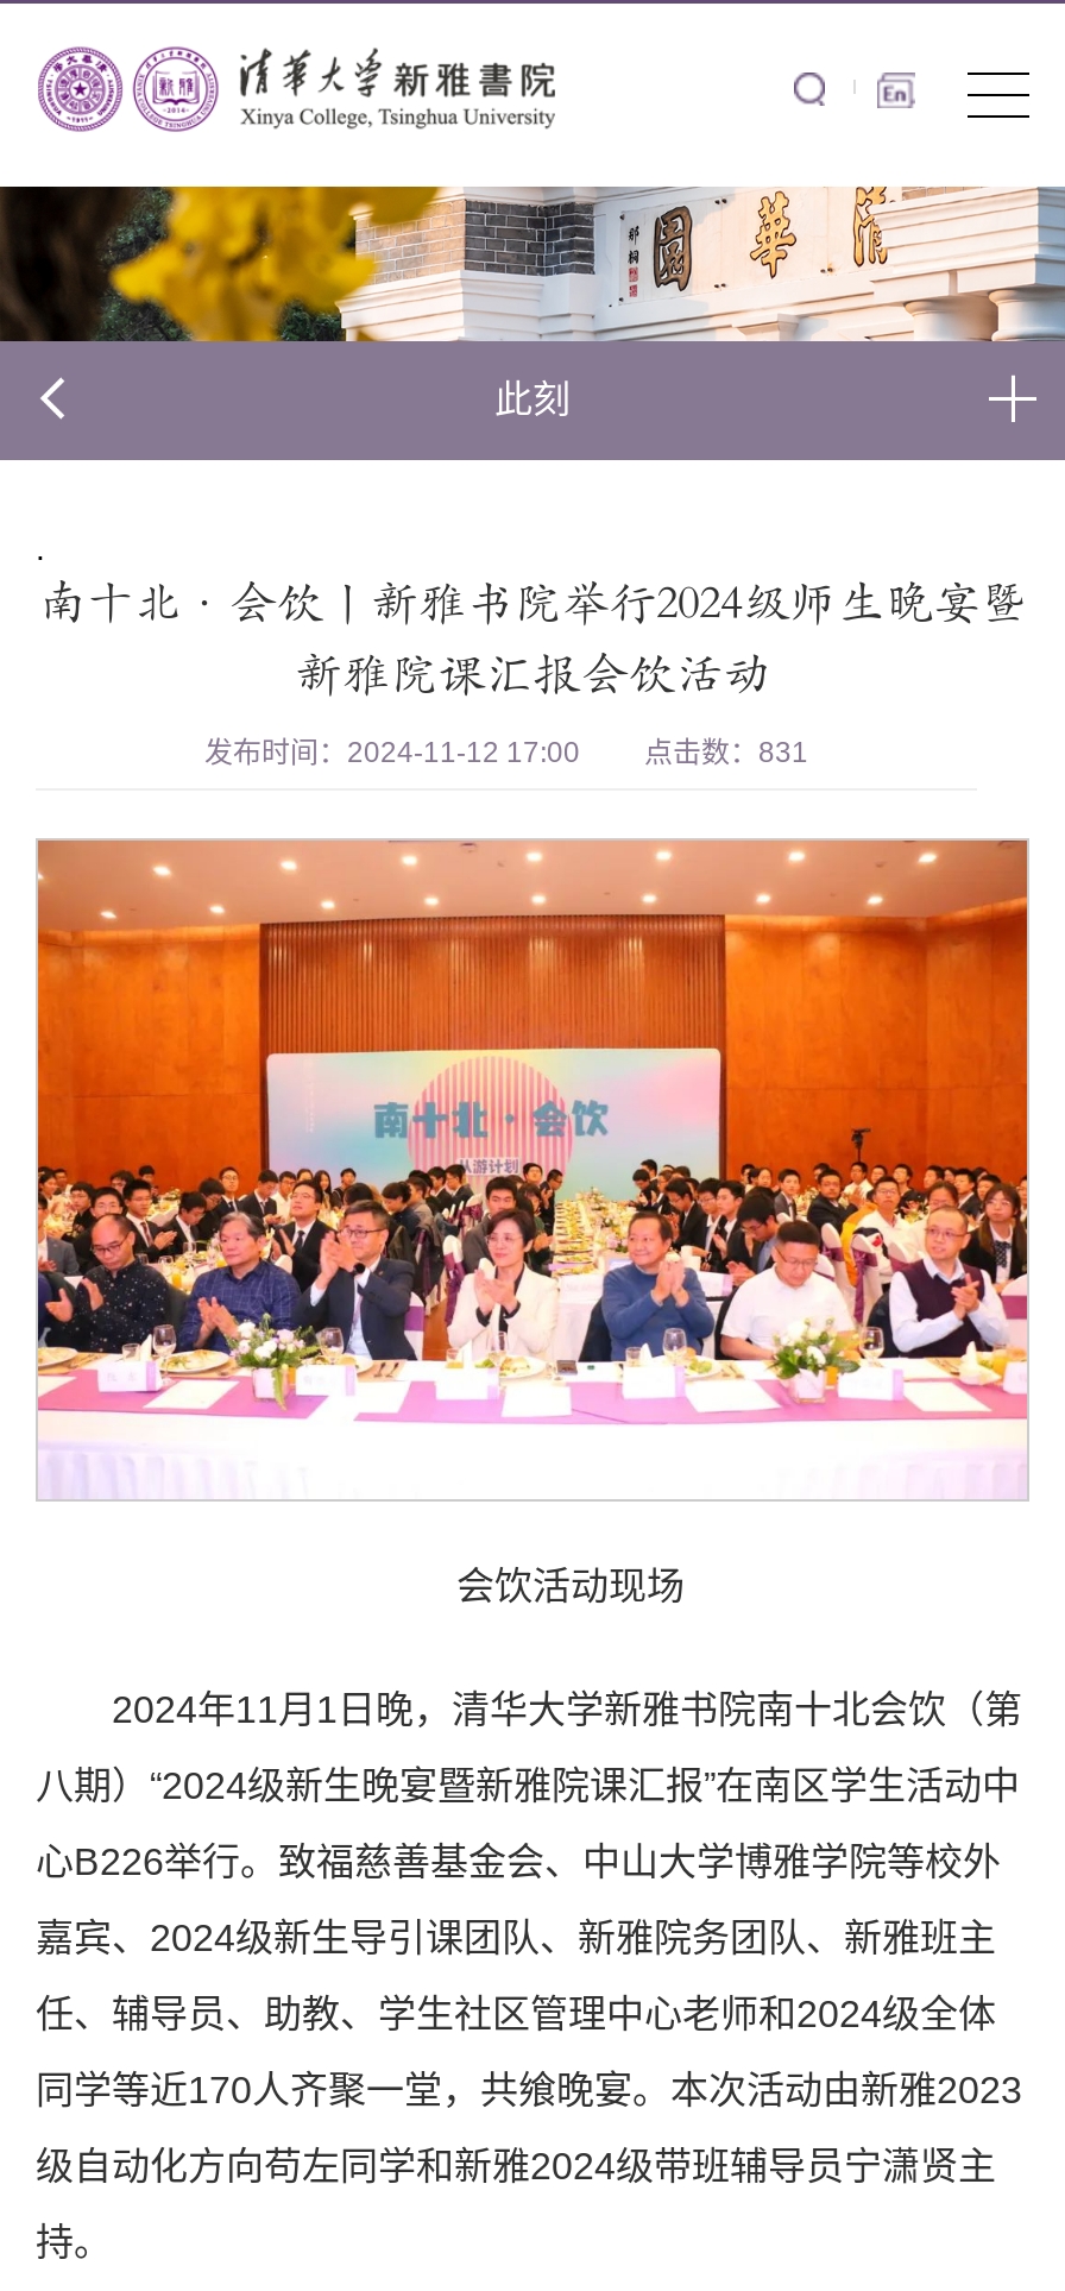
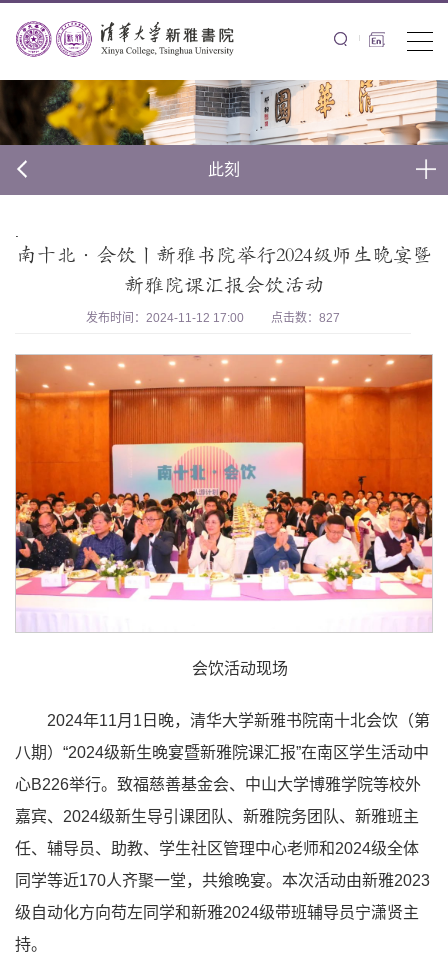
[204,735,808,769] 发布时间：2024-11-12 17:00 点击数：831 -> [86,311,340,325] 发布时间：2024-11-12 17:00 点击数：827

